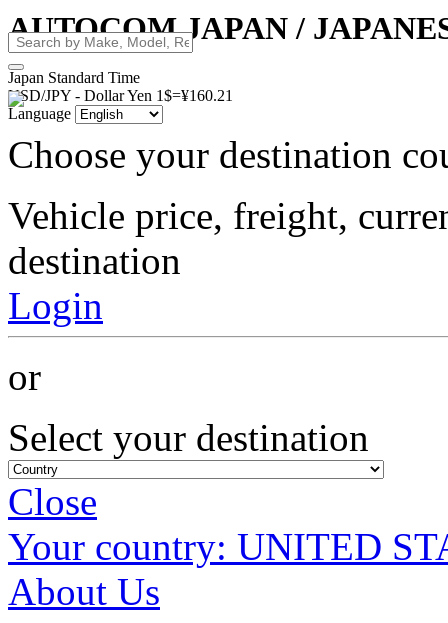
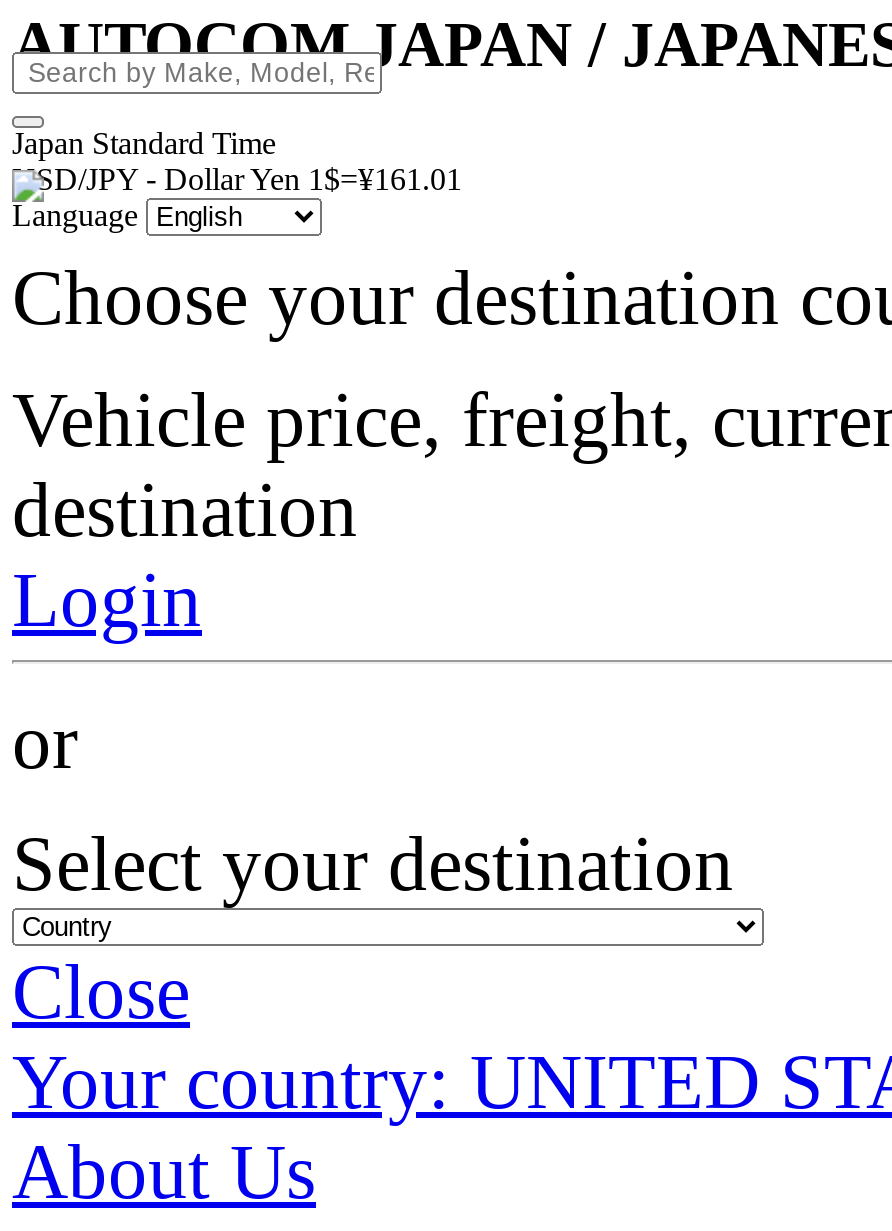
[8,87,233,104] USD/JPY - Dollar Yen 1$=¥160.21 -> [12,162,462,196] USD/JPY - Dollar Yen 1$=¥161.01

